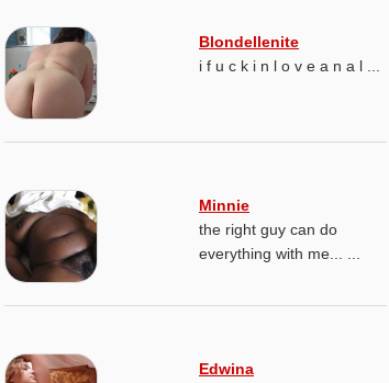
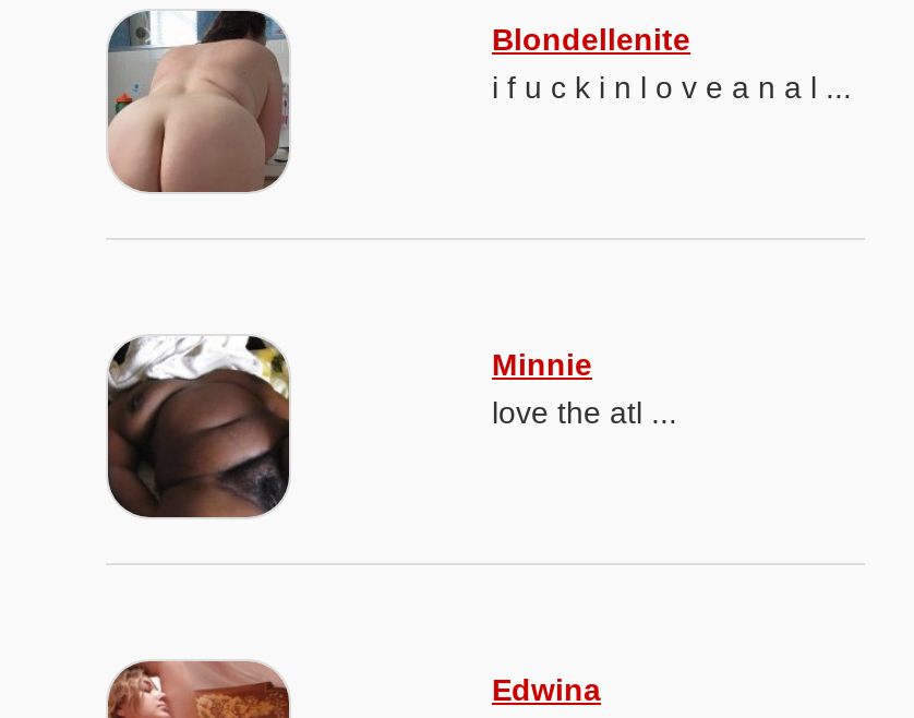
[199,221,360,262] the right guy can do | everything with me... ... -> [492,395,677,430] love the atl ...

